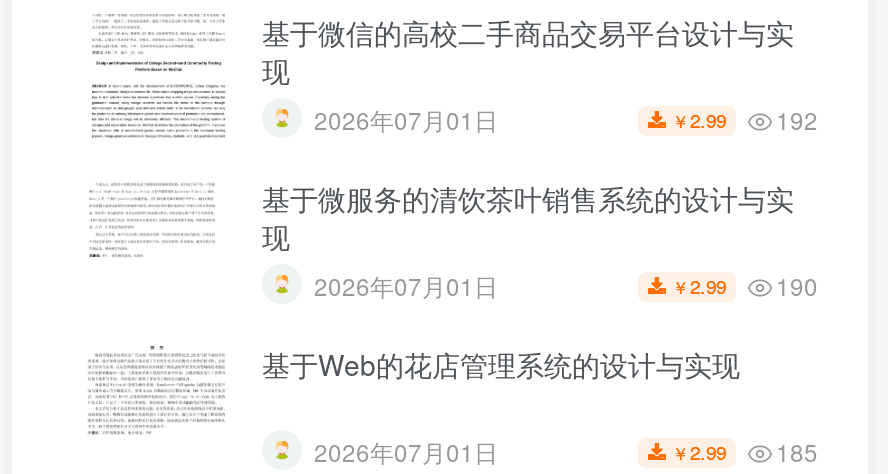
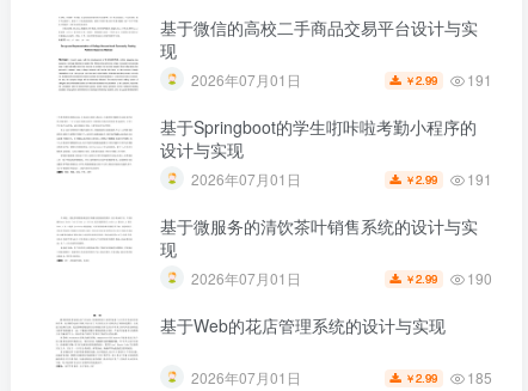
[776,102,818,136] 192 -> [160,69,492,189] 191 | 基于Springboot的学生咑咔啦考勤小程序的 | 设计与实现 | 2026年07月01日 | ￥2.99 | 191

